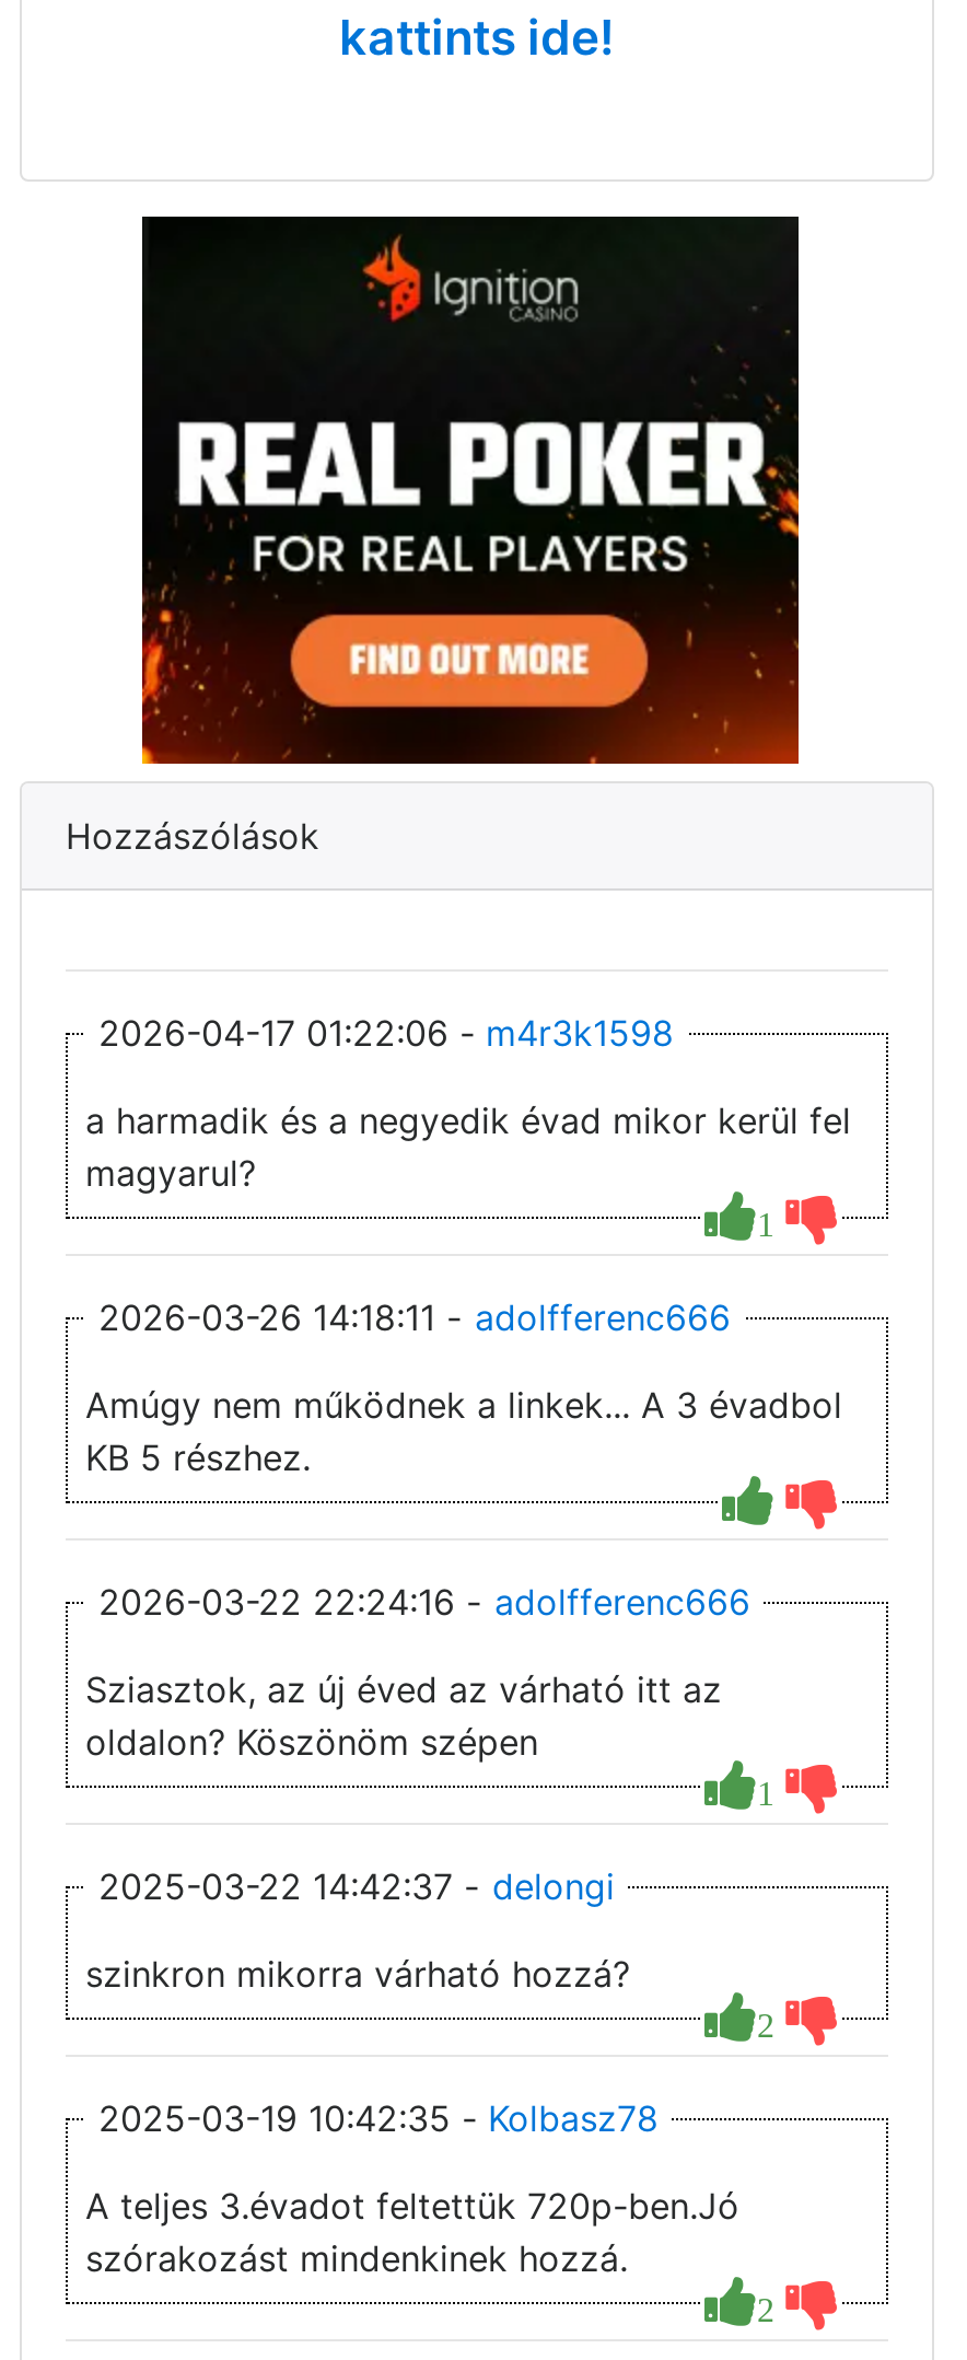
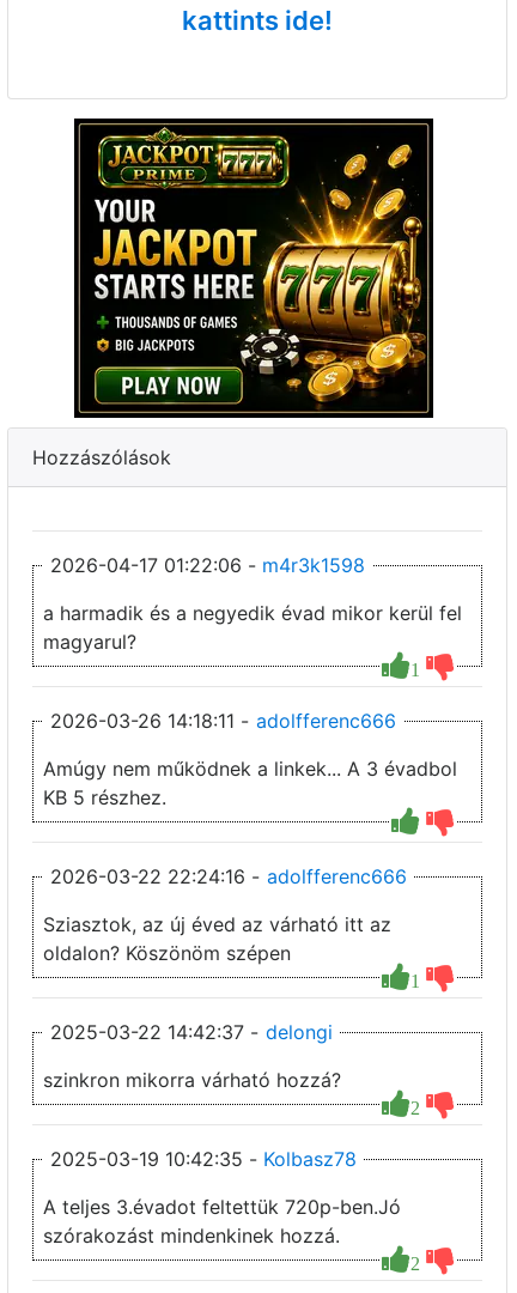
[140,225,801,766] [image] -> [73,122,434,419] [image]

